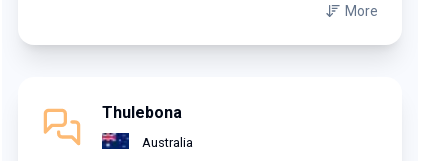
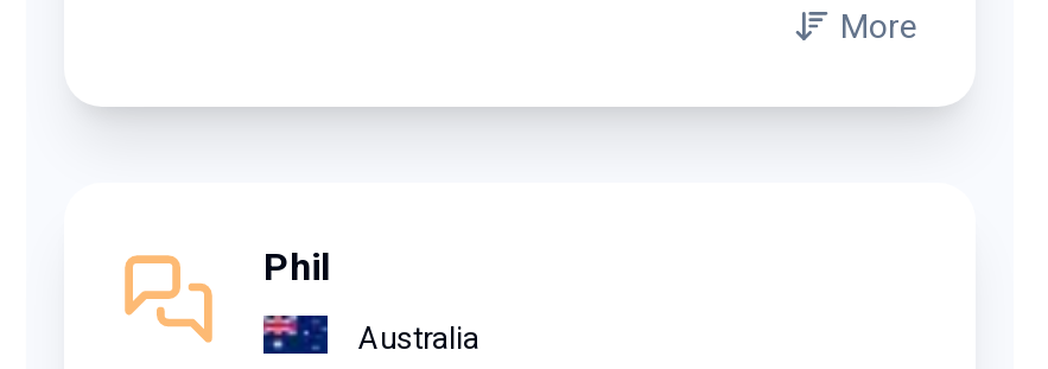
[102,103,182,122] Thulebona -> [263,244,330,290] Phil

